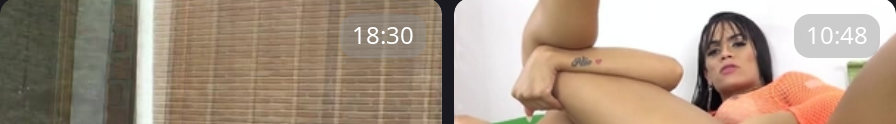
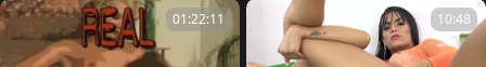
[352,18,414,52] 18:30 -> [172,10,225,28] 01:22:11

